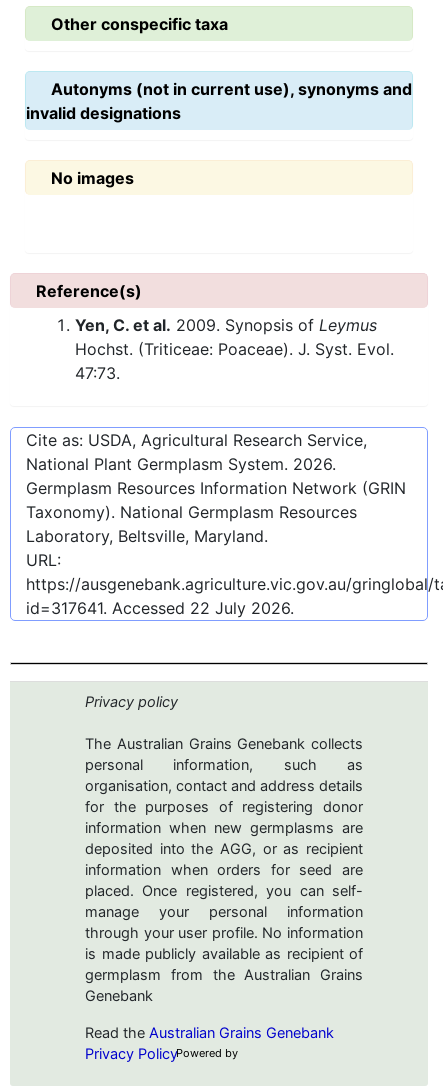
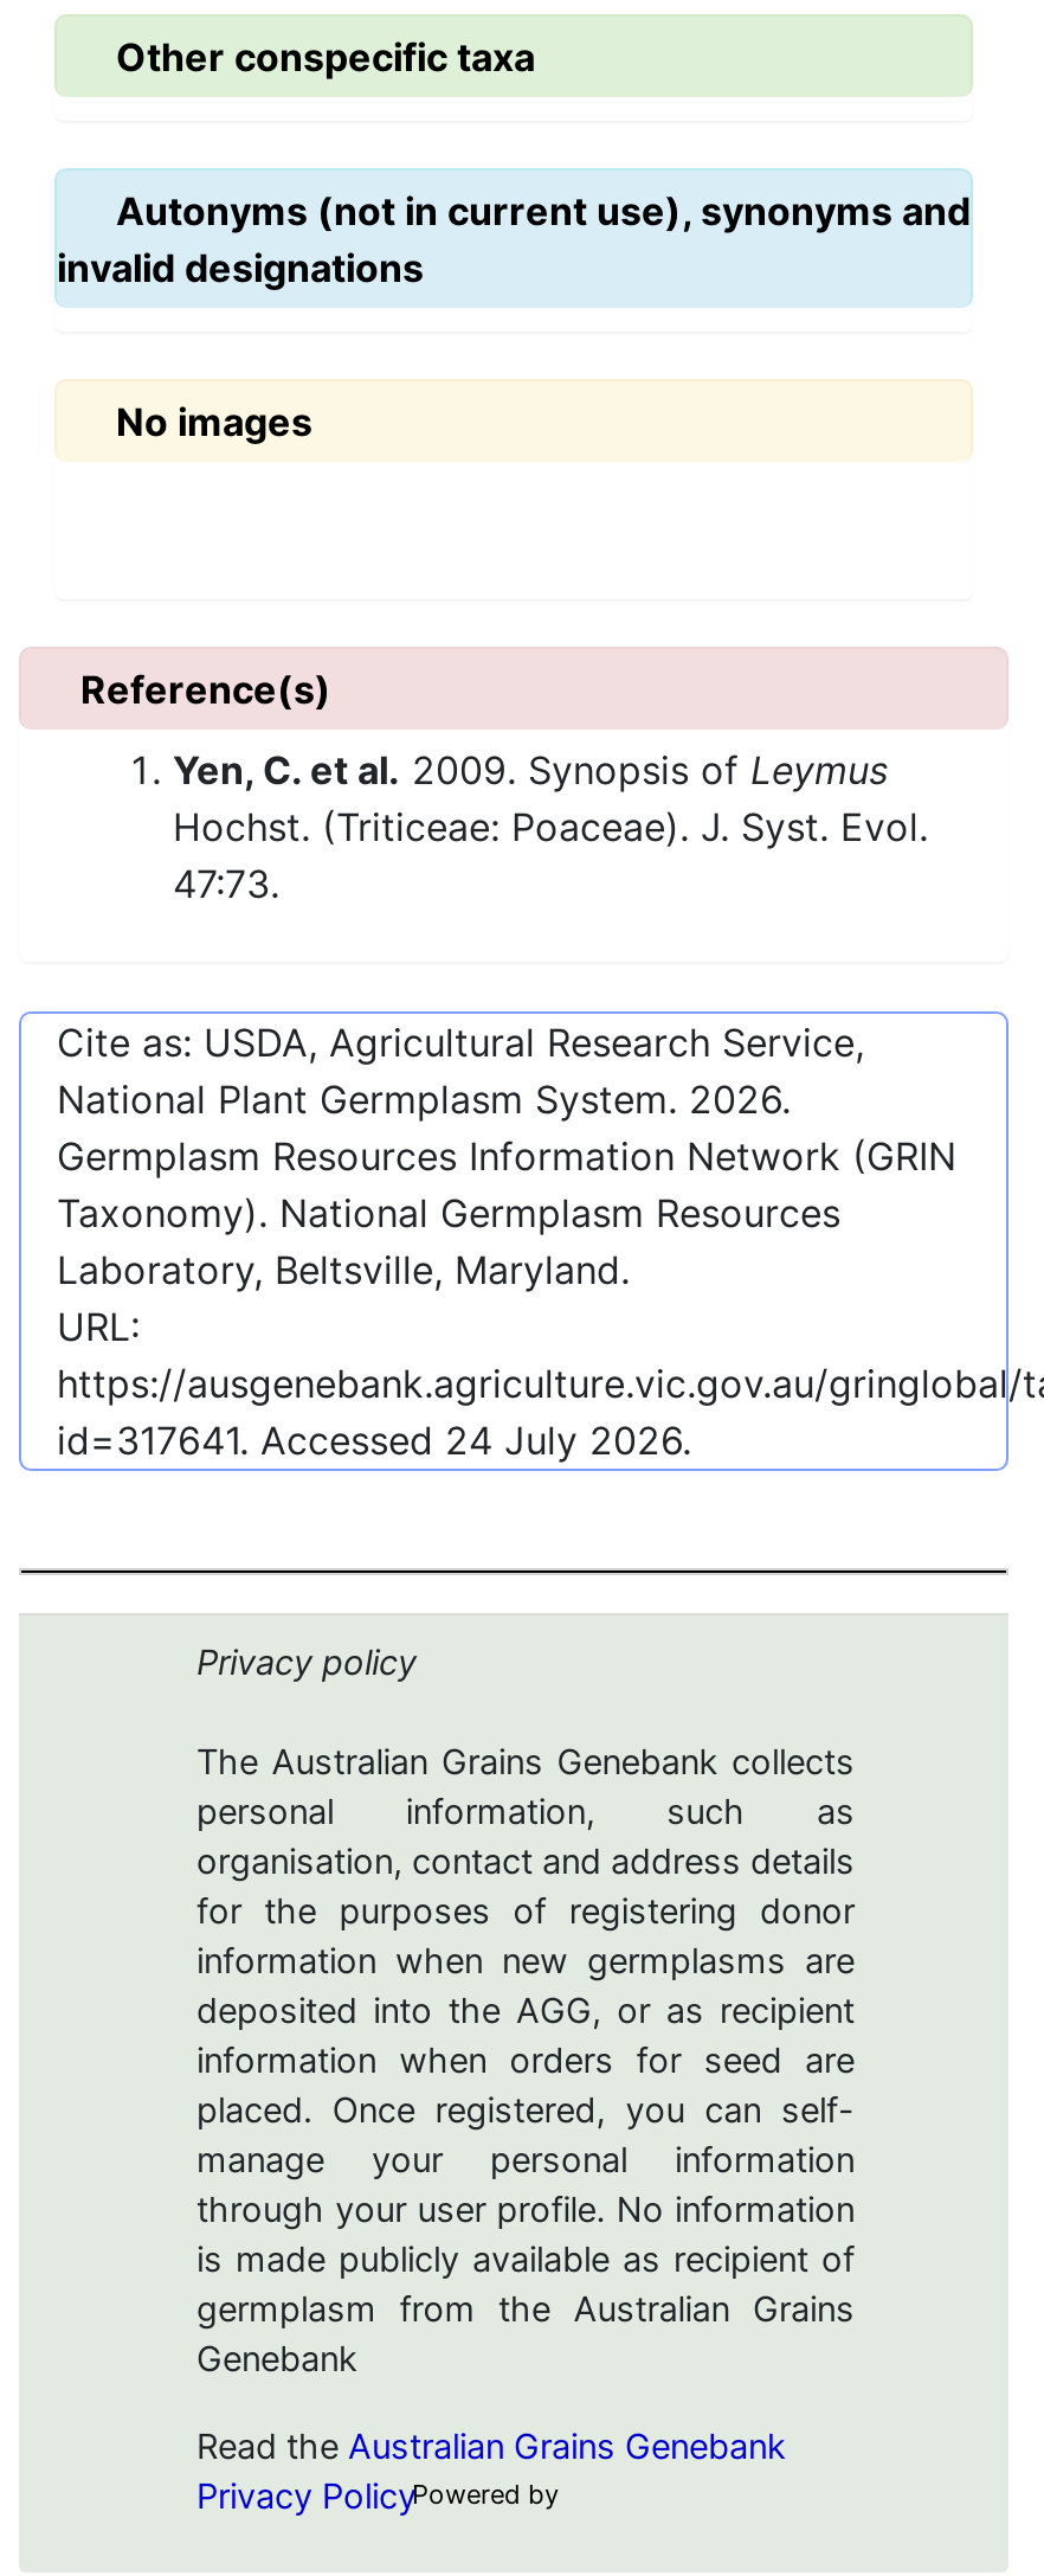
[26,598,294,618] id=317641. Accessed 22 July 2026. -> [57,1417,691,1464] id=317641. Accessed 24 July 2026.

